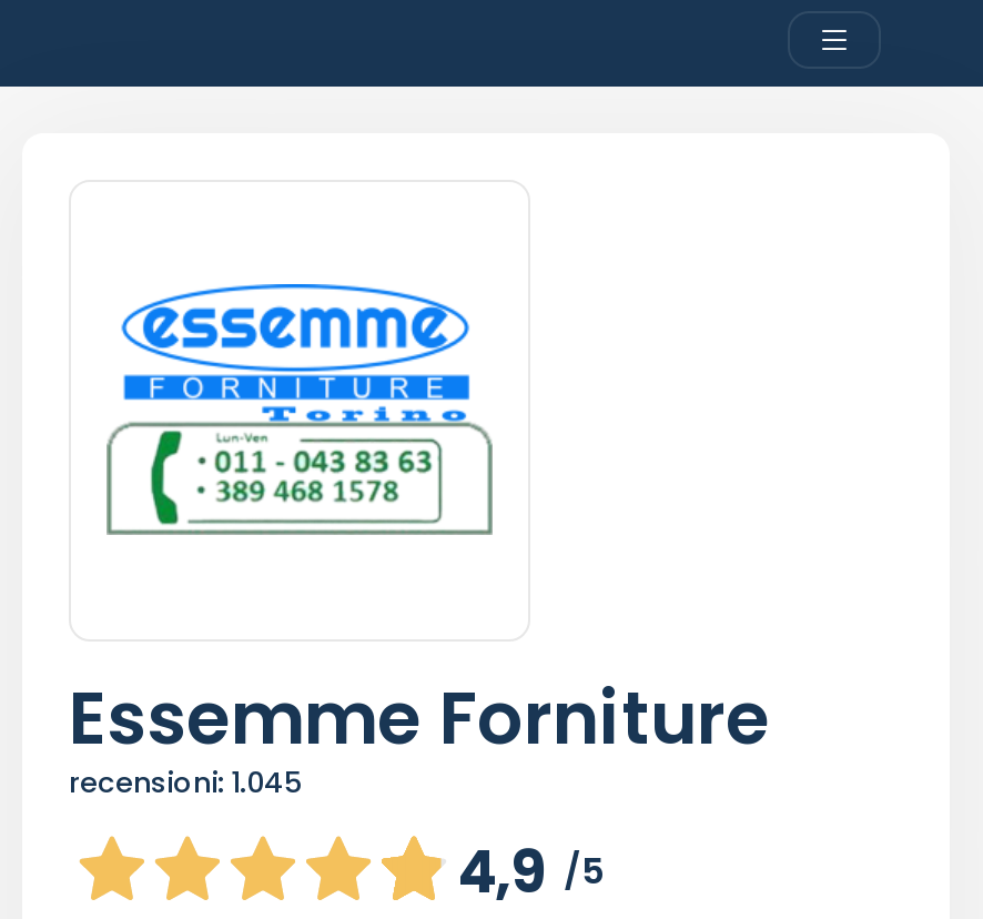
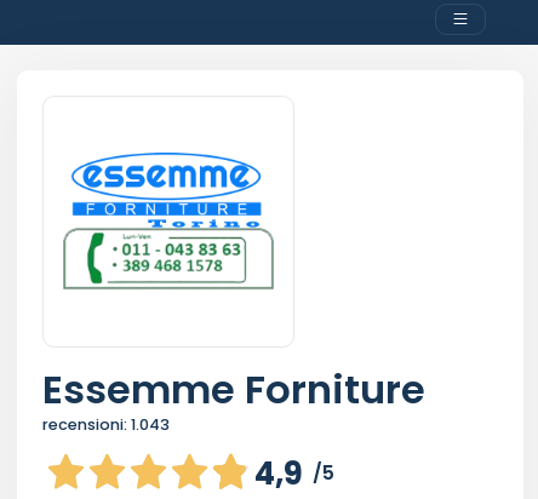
[69,763,302,801] recensioni: 1.045 -> [42,414,170,435] recensioni: 1.043

